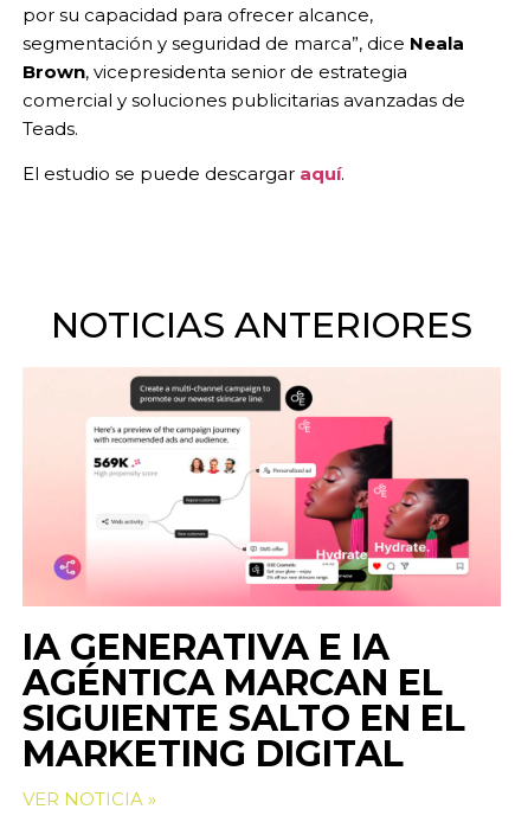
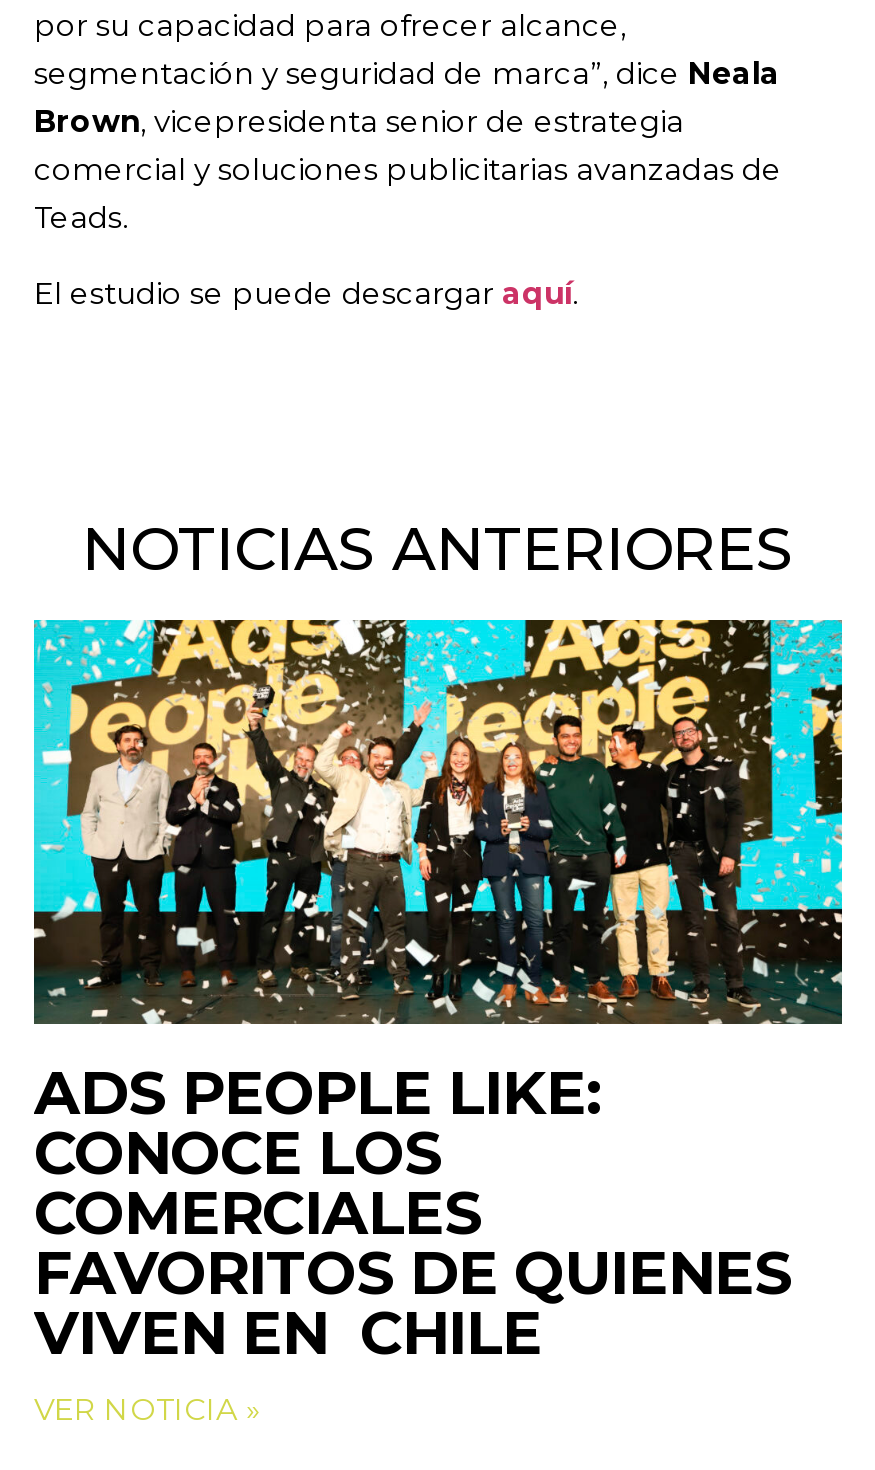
[22,367,501,775] [image] | IA GENERATIVA E IA | AGÉNTICA MARCAN EL | SIGUIENTE SALTO EN EL | MARKETING DIGITAL -> [32,618,844,1369] [image] | ADS PEOPLE LIKE: | CONOCE LOS | COMERCIALES | FAVORITOS DE QUIENES | VIVEN EN CHILE

